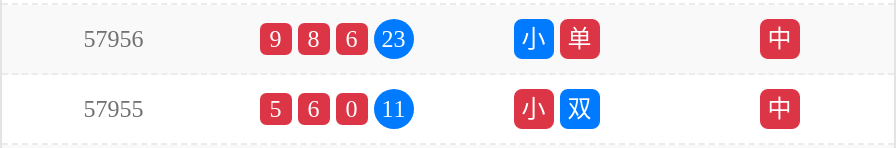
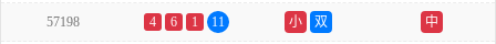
[84,25,320,53] 57956 | 9 | 8 -> [46,14,156,30] 57198 | 4
[84,25,792,123] 23 | 小 | 单 | 中 | 57955 | 5 | 6 | 0 -> [191,14,198,30] 1

